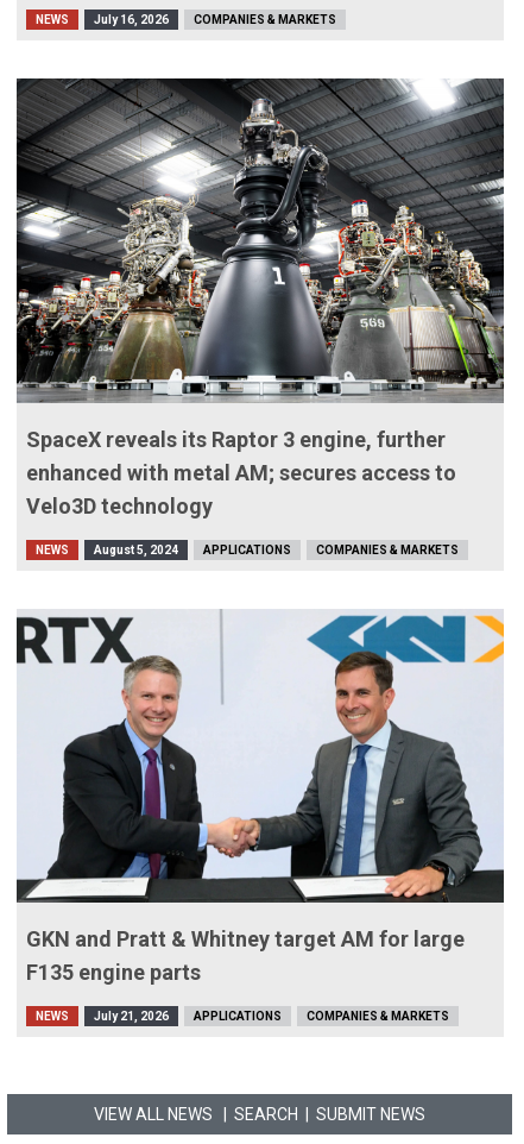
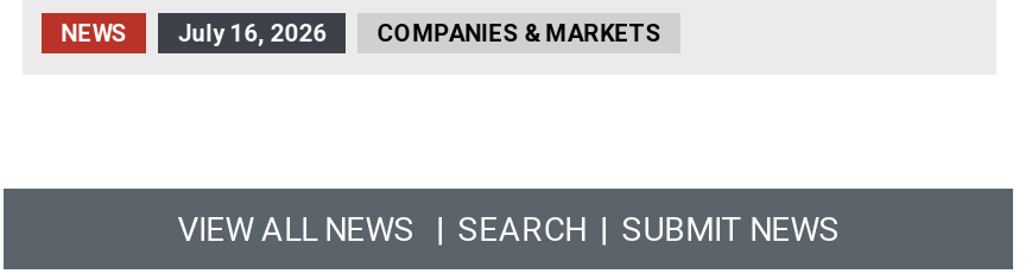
[15,77,505,557] [image] | SpaceX reveals its Raptor 3 engine, further | enhanced with metal AM; secures access to | Velo3D technology | APPLICATIONS | COMPANIES & MARKETS | NEWS | August 5, 2024 -> none
[15,610,505,1023] [image] | GKN and Pratt & Whitney target AM for large | F135 engine parts | APPLICATIONS | COMPANIES & MARKETS | NEWS | July 21, 2026 -> none

